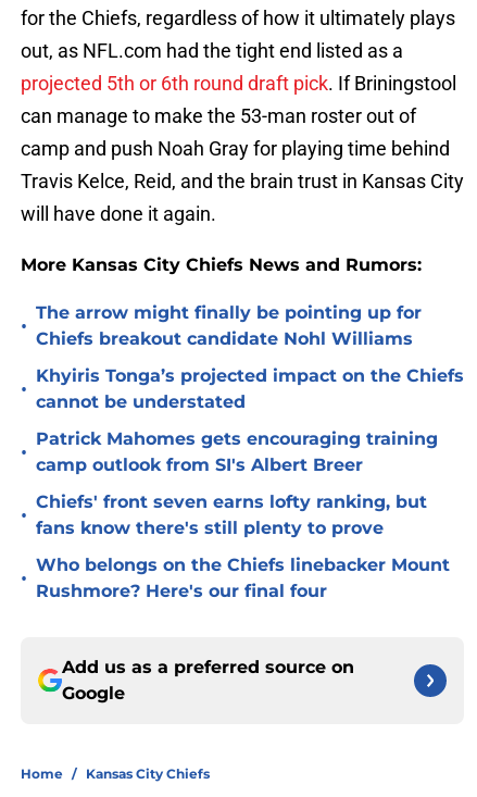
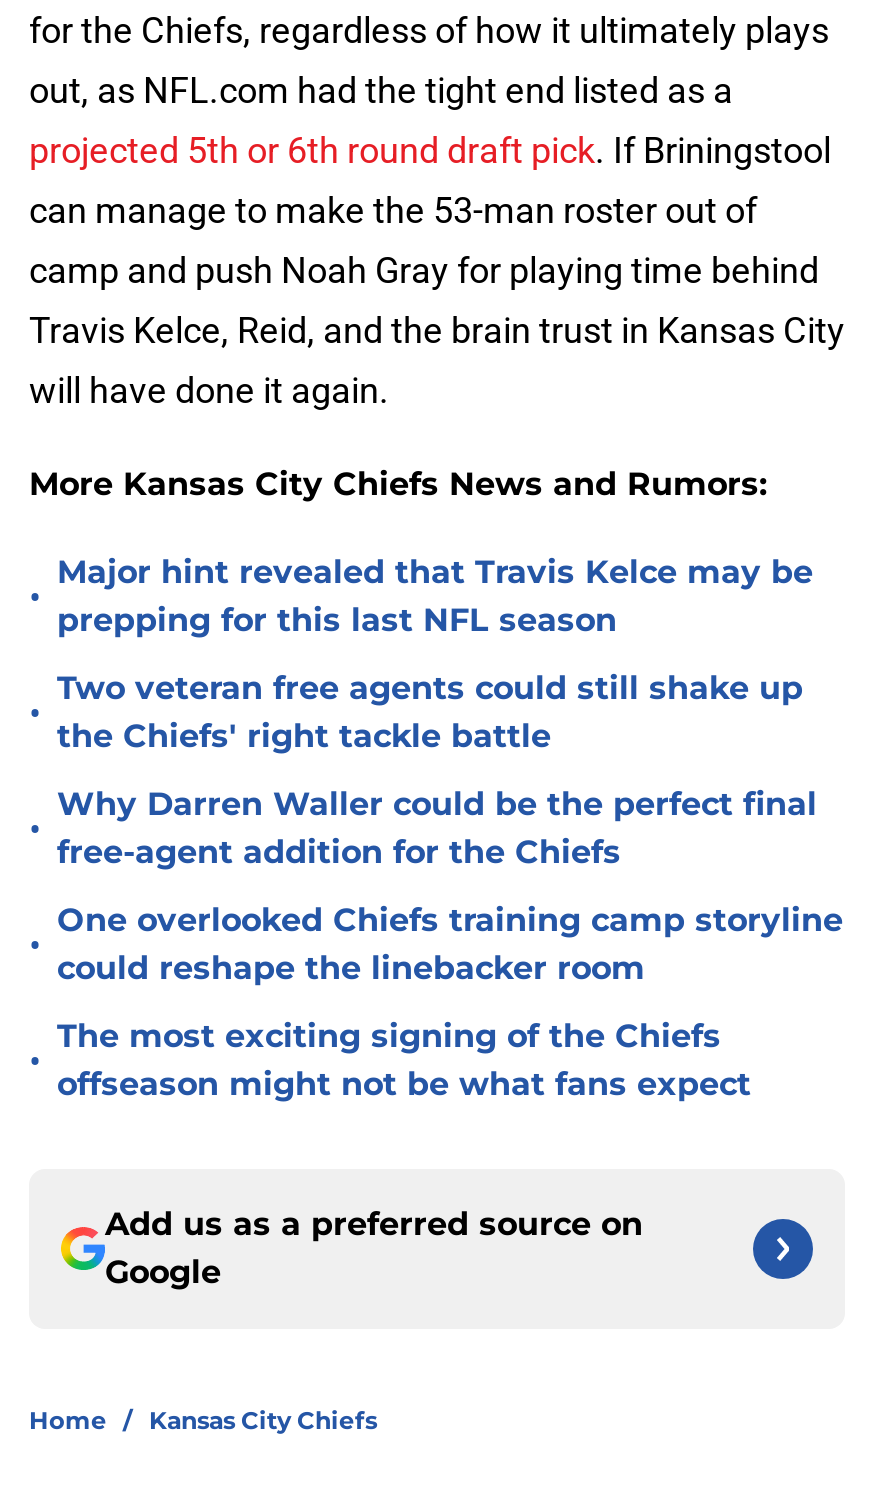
[36,302,422,349] The arrow might finally be pointing up for | Chiefs breakout candidate Nohl Williams -> [57,553,813,639] Major hint revealed that Travis Kelce may be | prepping for this last NFL season
[36,365,464,412] Khyiris Tonga’s projected impact on the Chiefs | cannot be understated -> [57,669,803,755] Two veteran free agents could still shake up | the Chiefs' right tackle battle
[36,428,438,475] Patrick Mahomes gets encouraging training | camp outlook from SI's Albert Breer -> [57,785,817,871] Why Darren Waller could be the perfect final | free-agent addition for the Chiefs
[36,491,427,538] Chiefs' front seven earns lofty ranking, but | fans know there's still plenty to prove -> [57,901,843,987] One overlooked Chiefs training camp storyline | could reshape the linebacker room
[36,555,450,601] Who belongs on the Chiefs linebacker Mount | Rushmore? Here's our final four -> [57,1017,751,1103] The most exciting signing of the Chiefs | offseason might not be what fans expect

